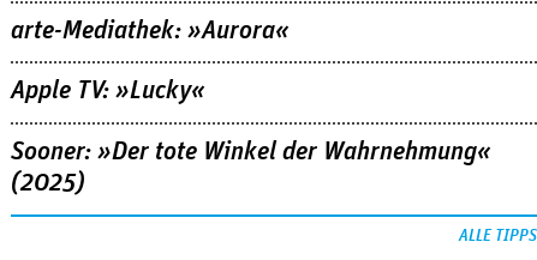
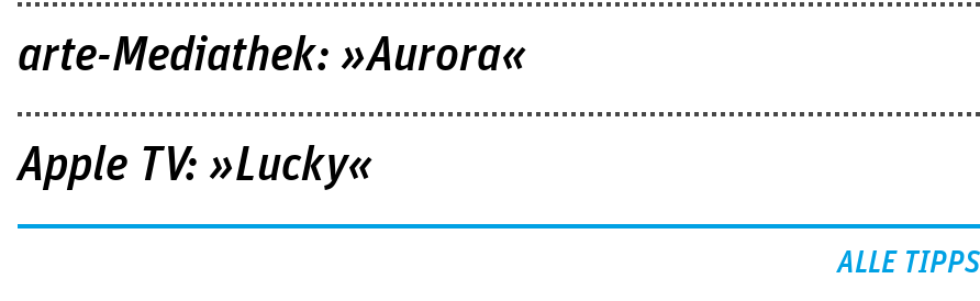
[11,139,491,196] Sooner: »Der tote Winkel der Wahrnehmung« | (2025) -> none

